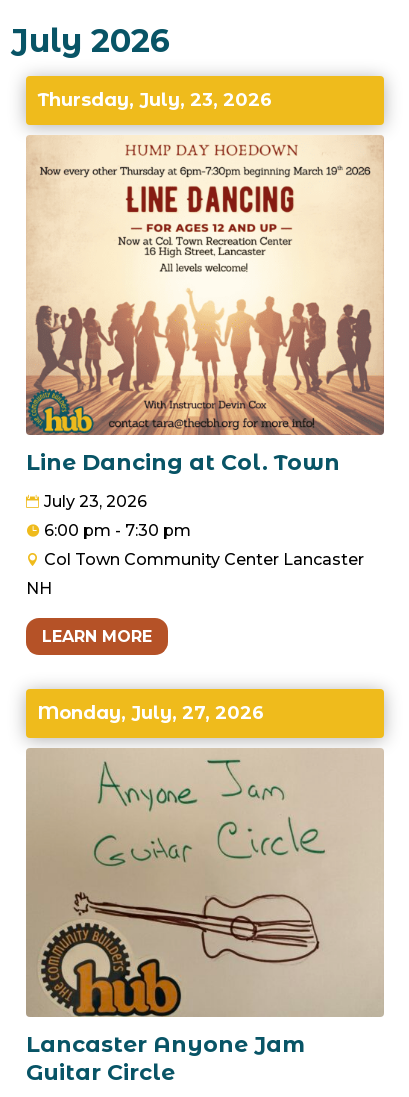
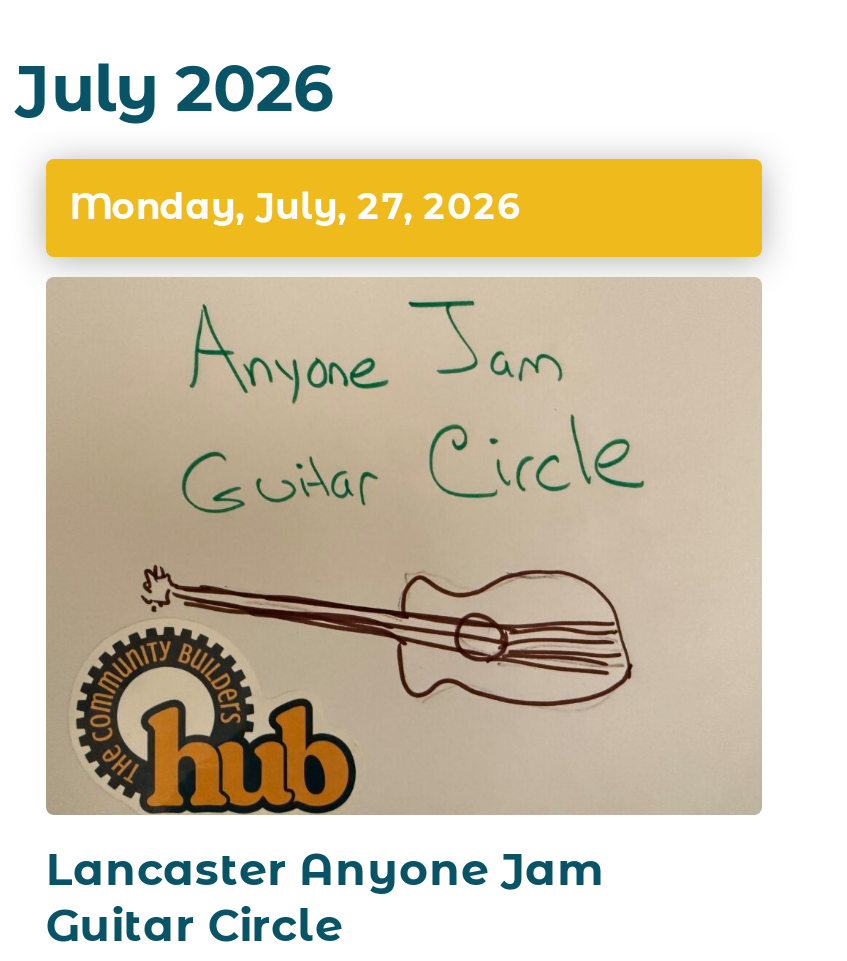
[38,89,272,111] Thursday, July, 23, 2026 -> none
[25,136,385,646] [image] | Line Dancing at Col. Town | July 23, 2026 | 6:00 pm - 7:30 pm | Col Town Community Center Lancaster | NH | LEARN MORE -> none

